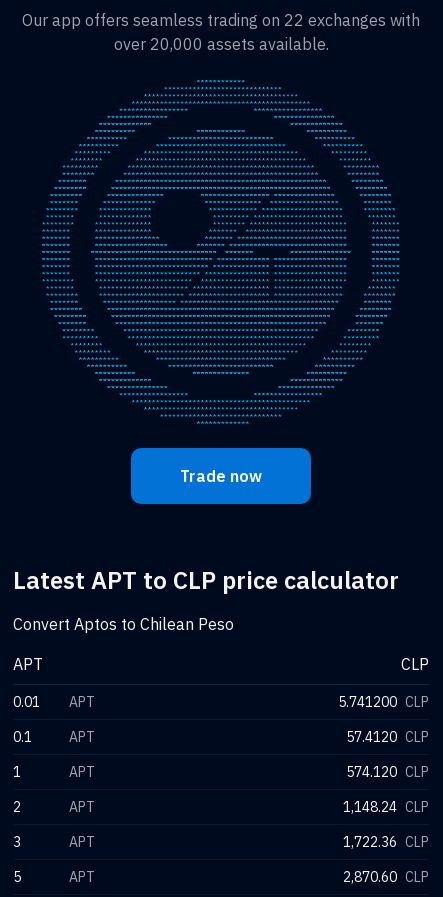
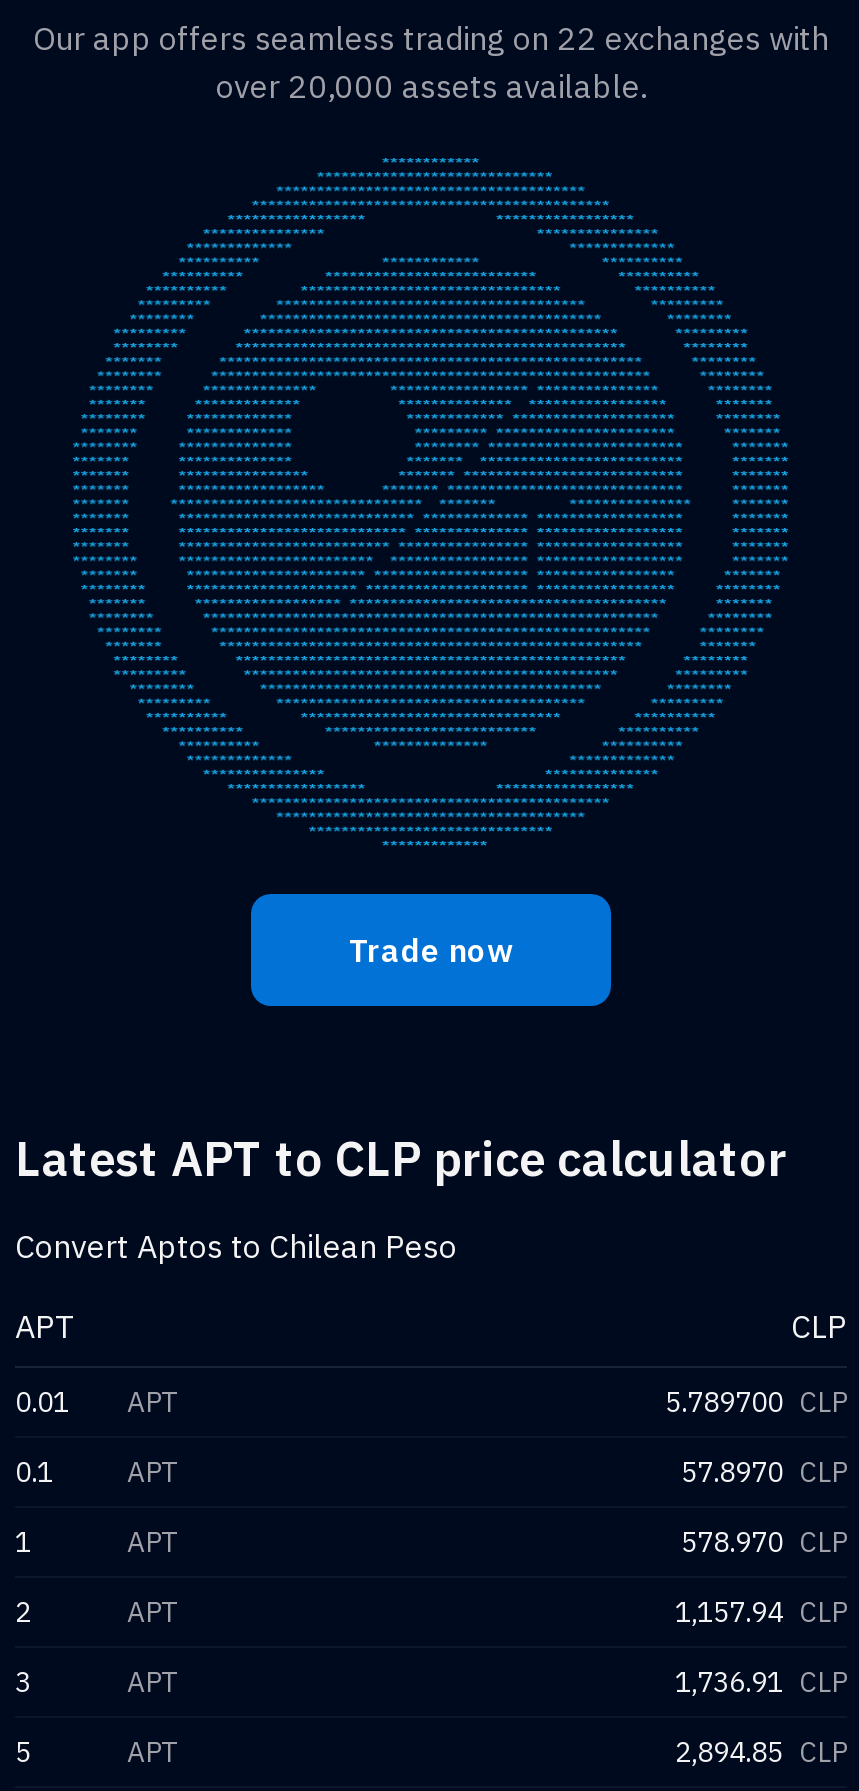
[338,693,429,711] 5.741200 CLP -> [665,1384,847,1420] 5.789700 CLP
[346,728,429,746] 57.4120 CLP -> [681,1454,847,1490] 57.8970 CLP
[346,763,429,781] 574.120 CLP -> [681,1524,847,1560] 578.970 CLP
[343,798,429,816] 1,148.24 CLP -> [675,1594,847,1630] 1,157.94 CLP
[343,833,429,851] 1,722.36 CLP -> [675,1664,847,1700] 1,736.91 CLP
[343,868,429,886] 2,870.60 CLP -> [675,1734,847,1770] 2,894.85 CLP

